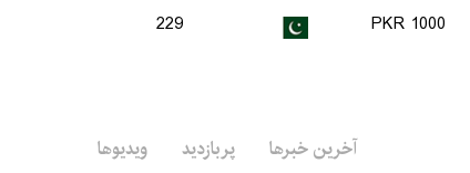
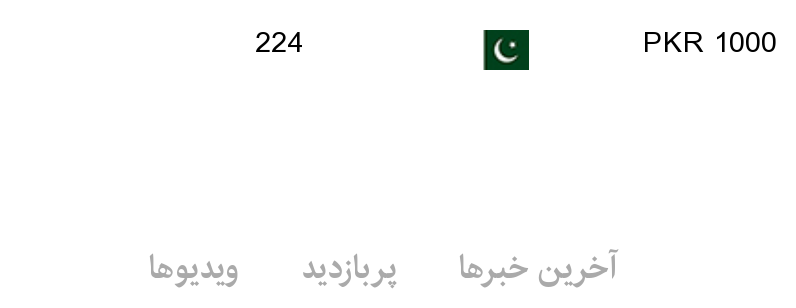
[156,11,184,38] 229 -> [255,20,305,68] 224

